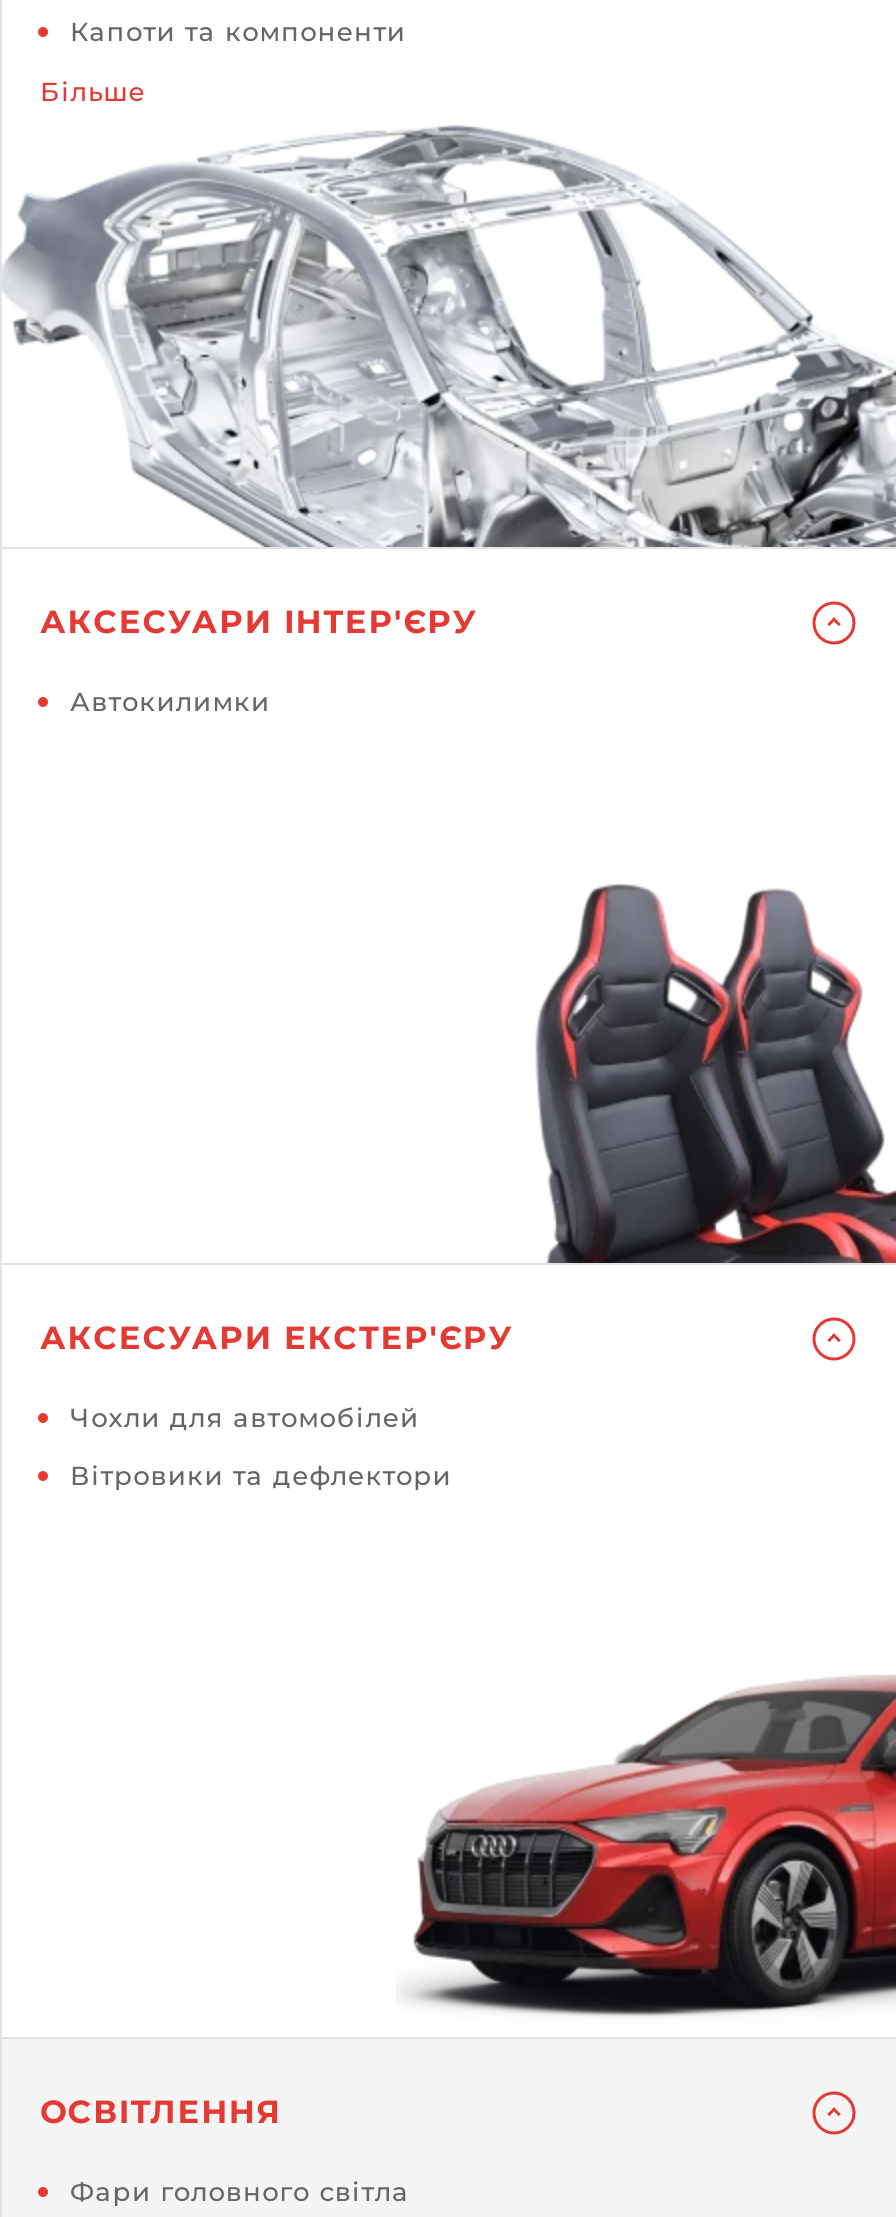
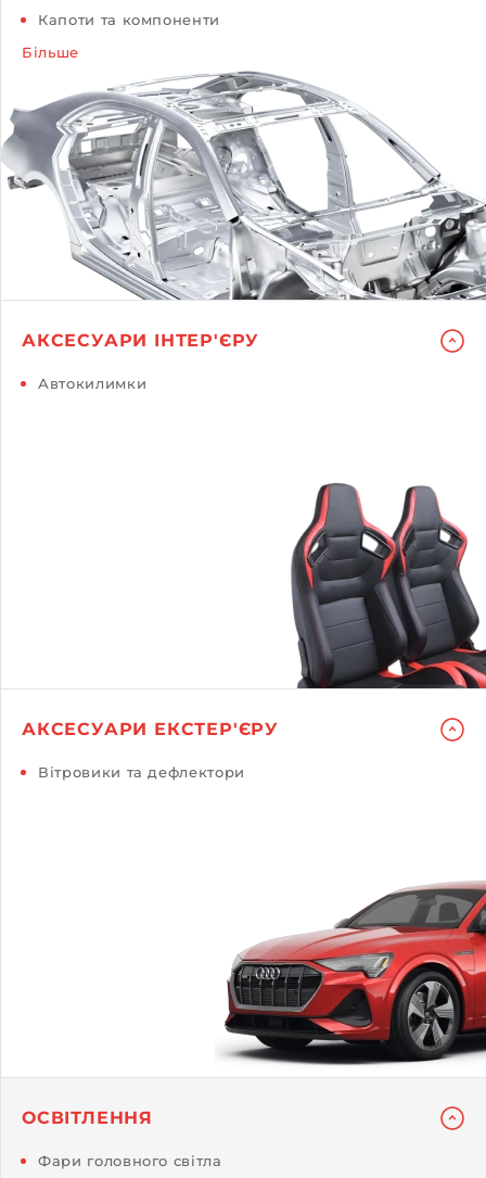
[70,1402,419,1434] Чохли для автомобілей -> none

